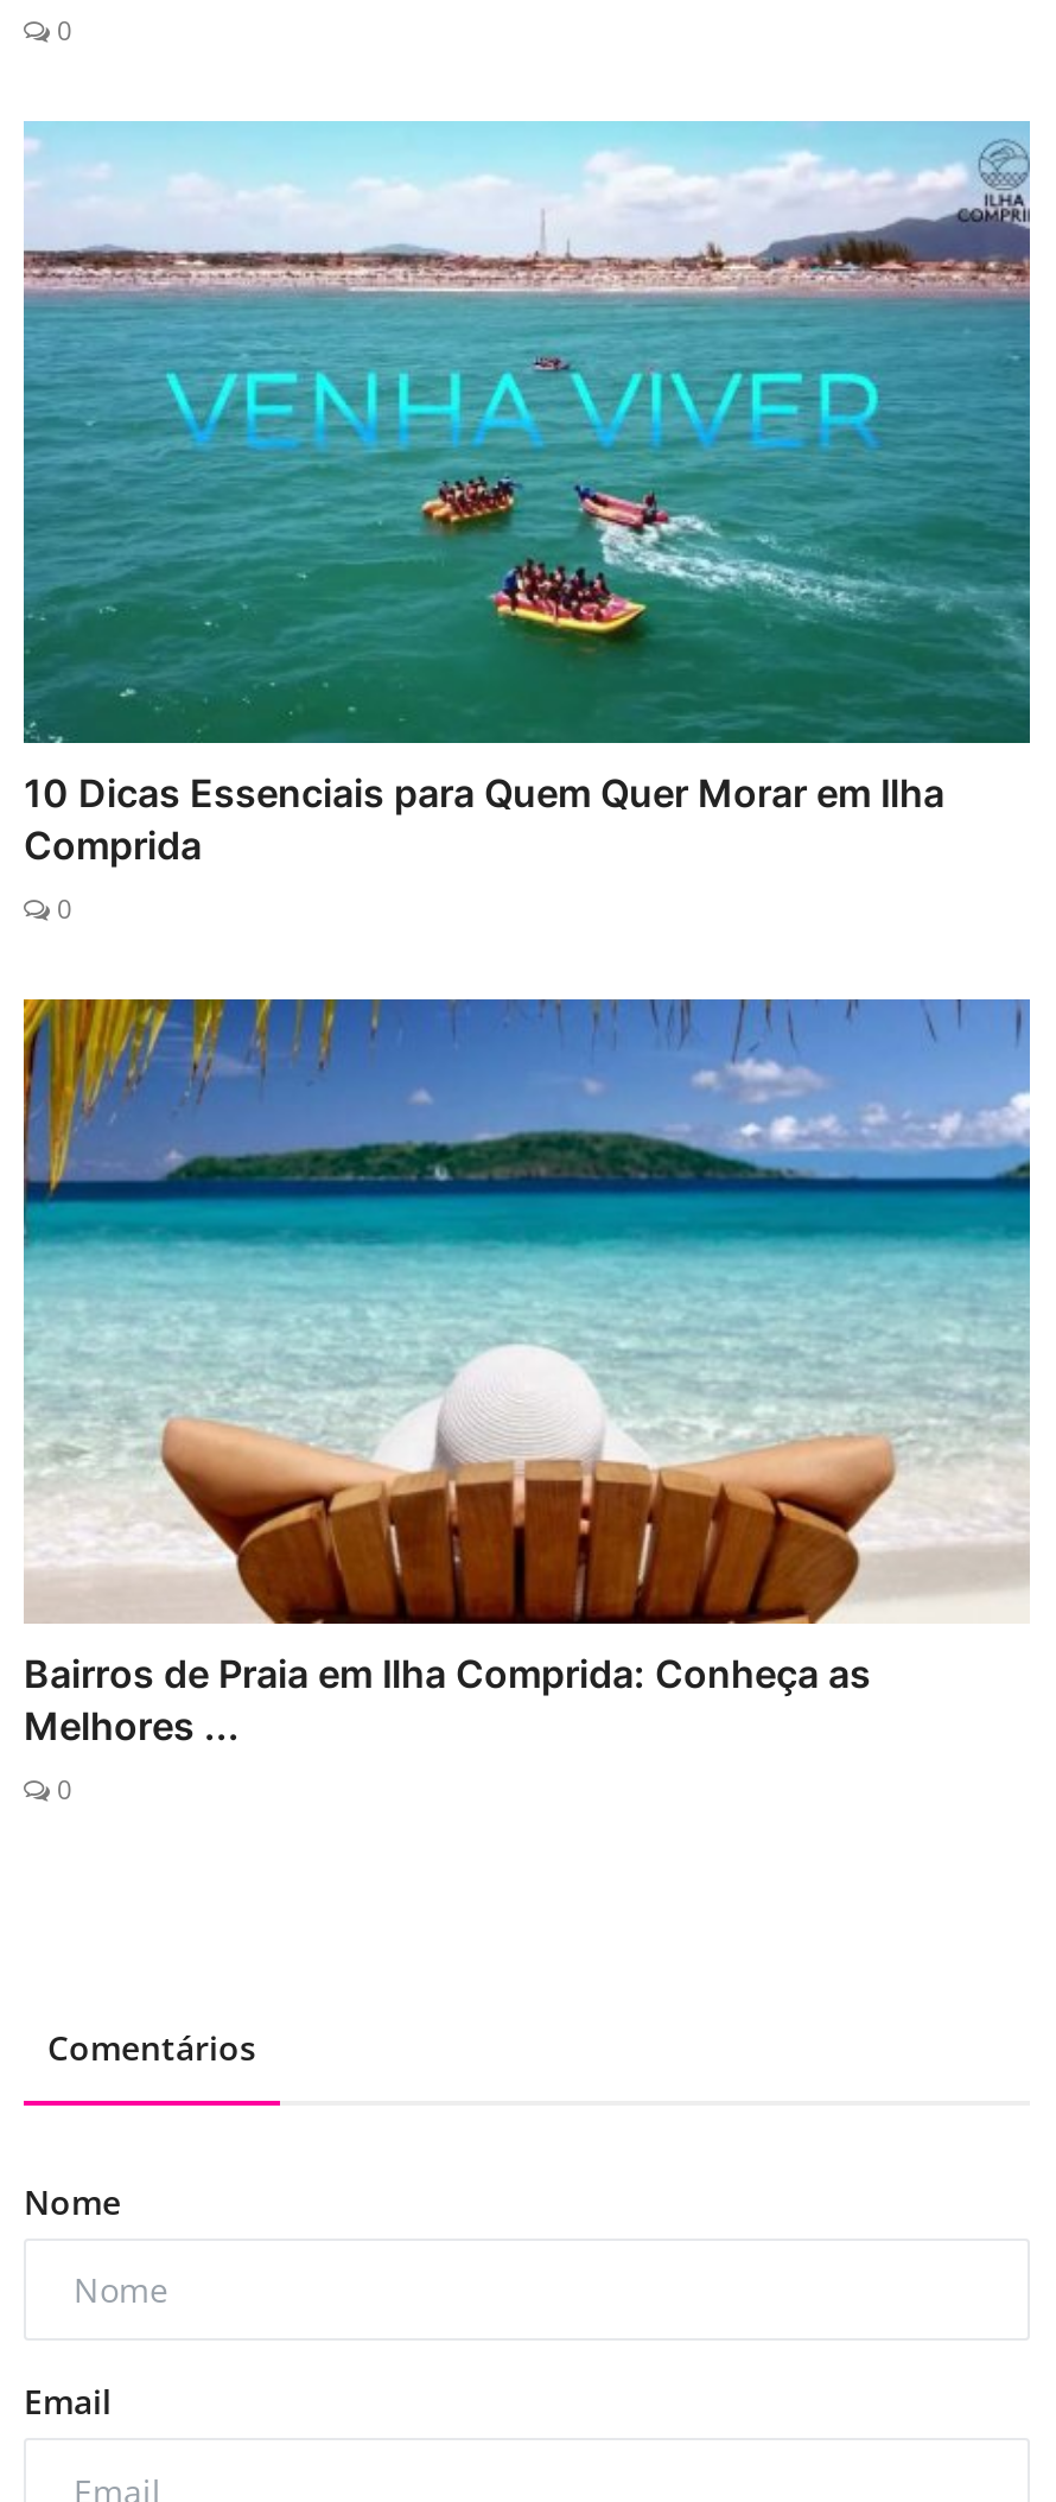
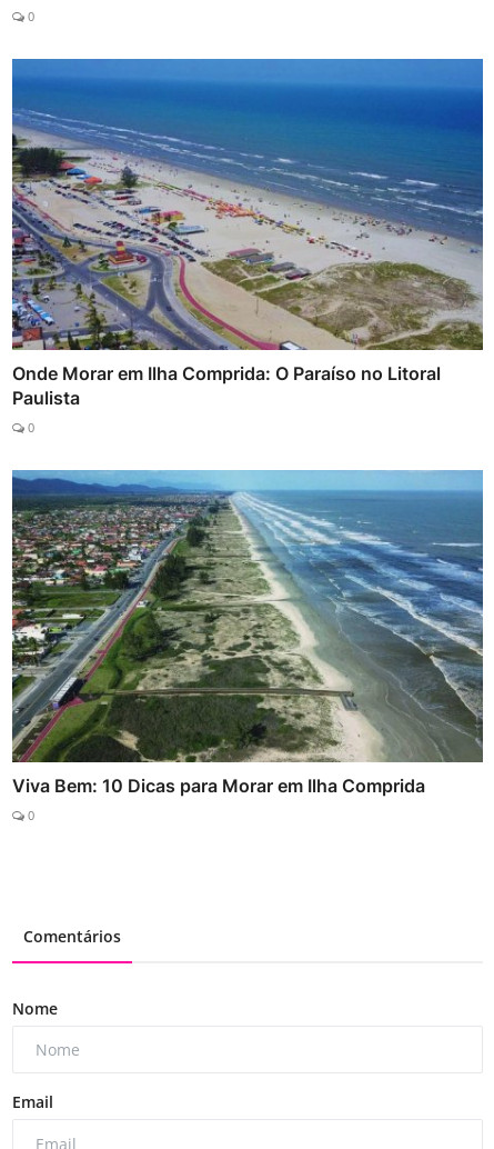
[21,123,1032,869] [image] | 10 Dicas Essenciais para Quem Quer Morar em Ilha | Comprida -> [11,59,484,409] [image] | Onde Morar em Ilha Comprida: O Paraíso no Litoral | Paulista
[21,997,1030,1748] [image] | Bairros de Praia em Ilha Comprida: Conheça as | Melhores ... -> [11,469,484,796] [image] | Viva Bem: 10 Dicas para Morar em Ilha Comprida

